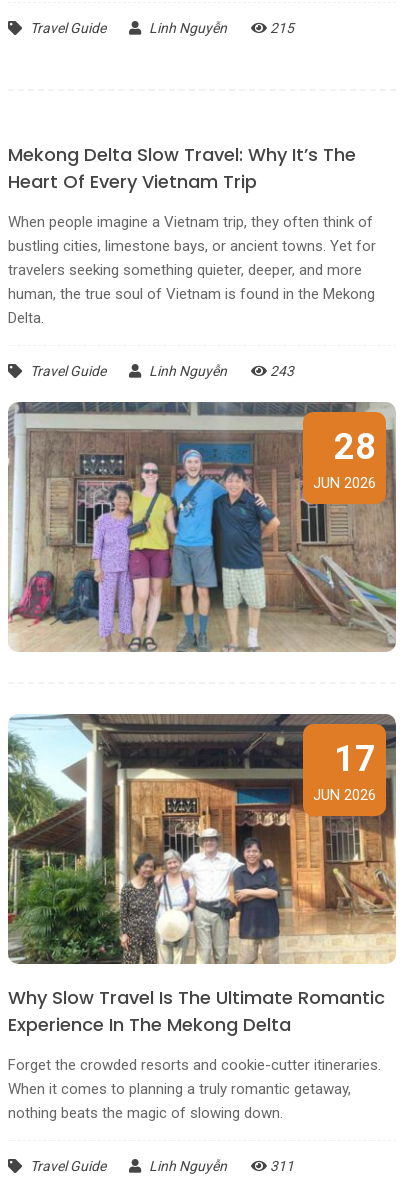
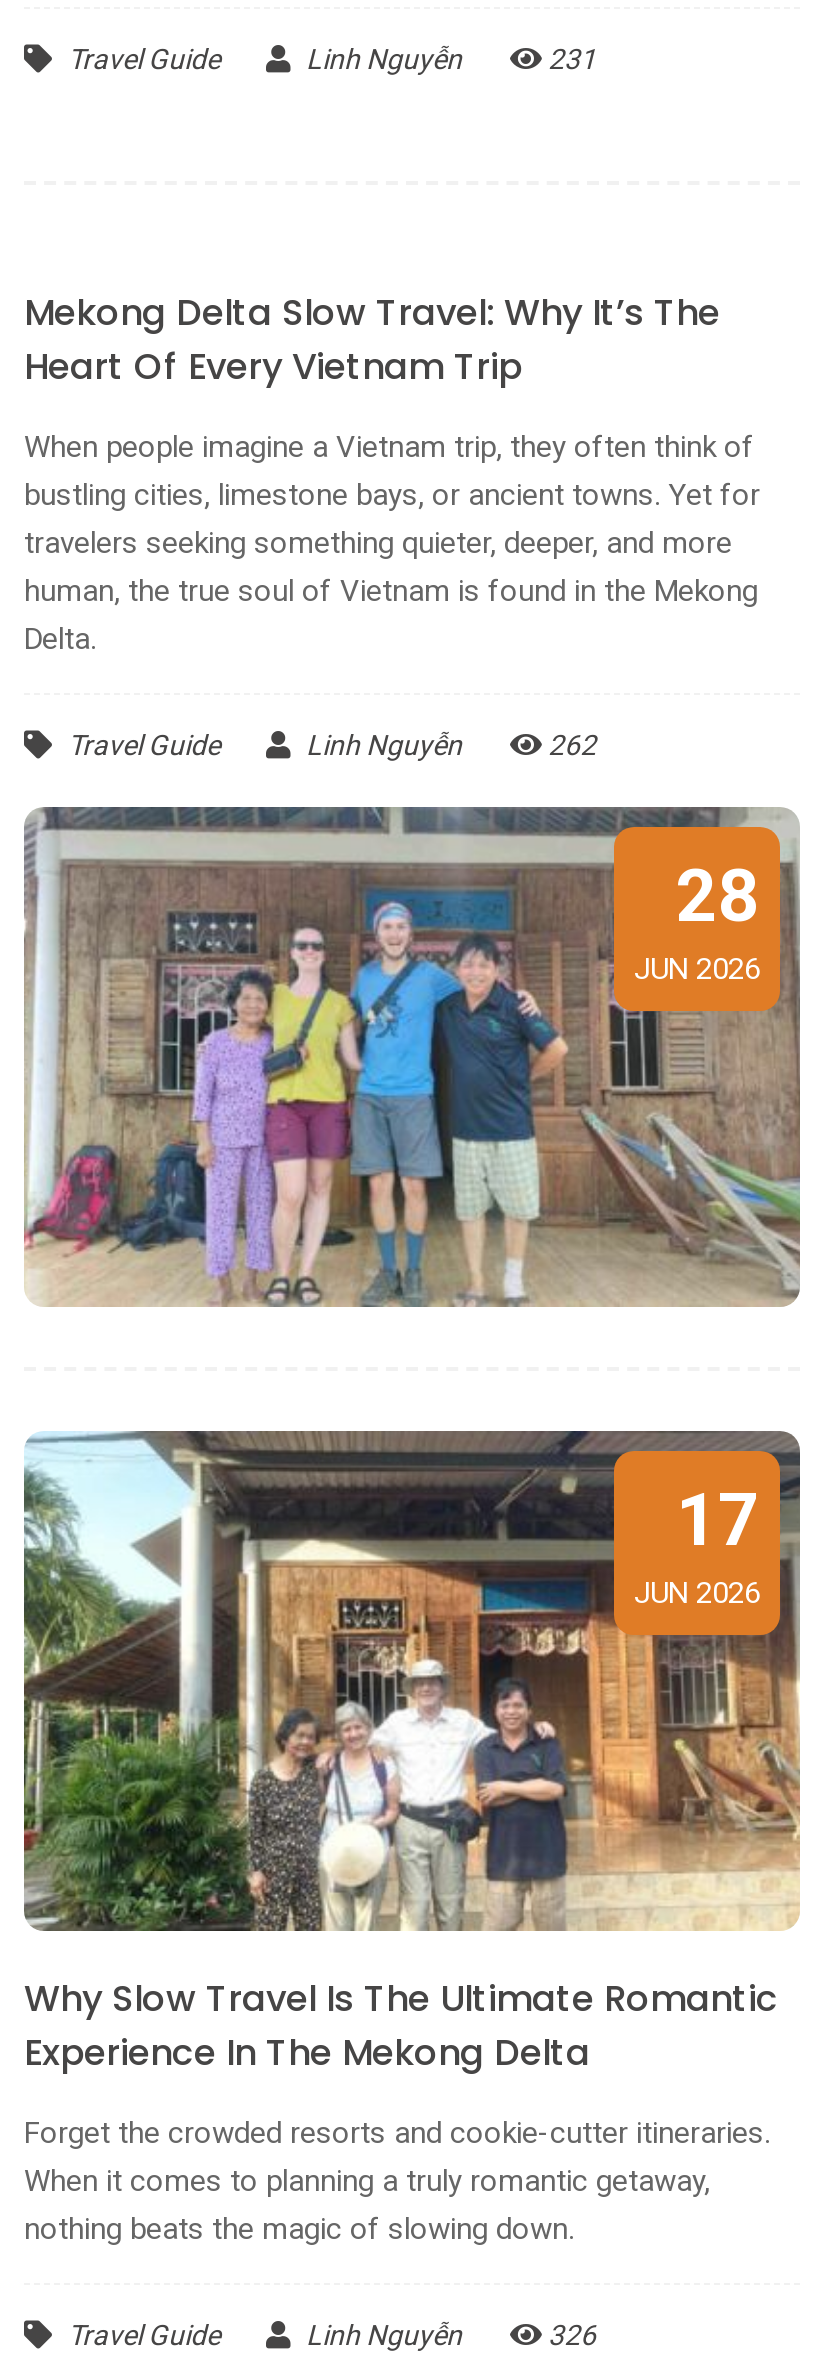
[267,20,294,36] 215 -> [542,43,596,75] 231
[267,363,294,379] 243 -> [542,729,596,761] 262
[267,1158,294,1174] 311 -> [542,2319,596,2351] 326

